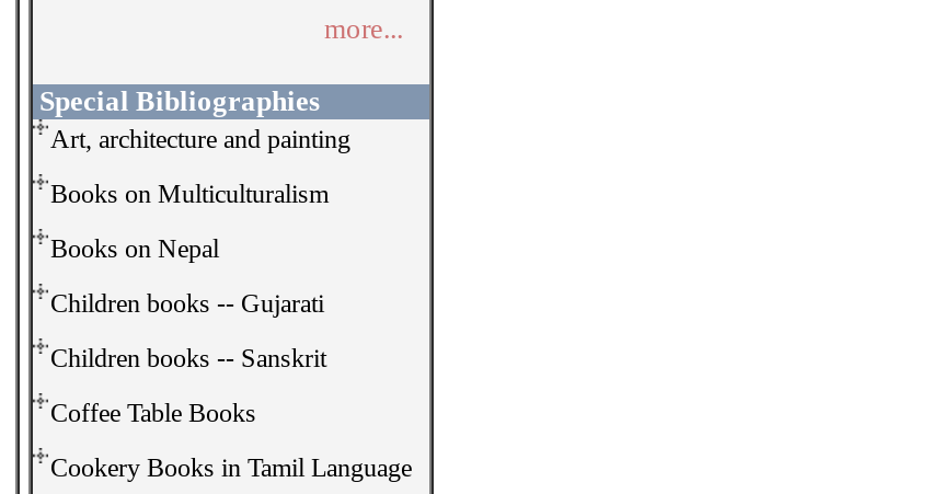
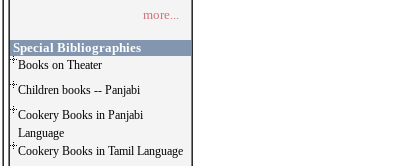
[50,124,350,428] Art, architecture and painting | Books on Multiculturalism | Books on Nepal | Children books -- Gujarati | Children books -- Sanskrit | Coffee Table Books -> [18,58,143,140] Books on Theater | Children books -- Panjabi | Cookery Books in Panjabi | Language

